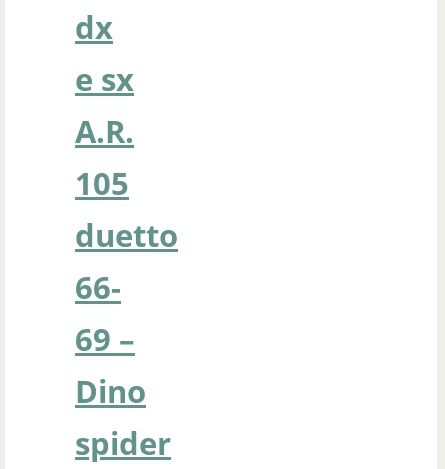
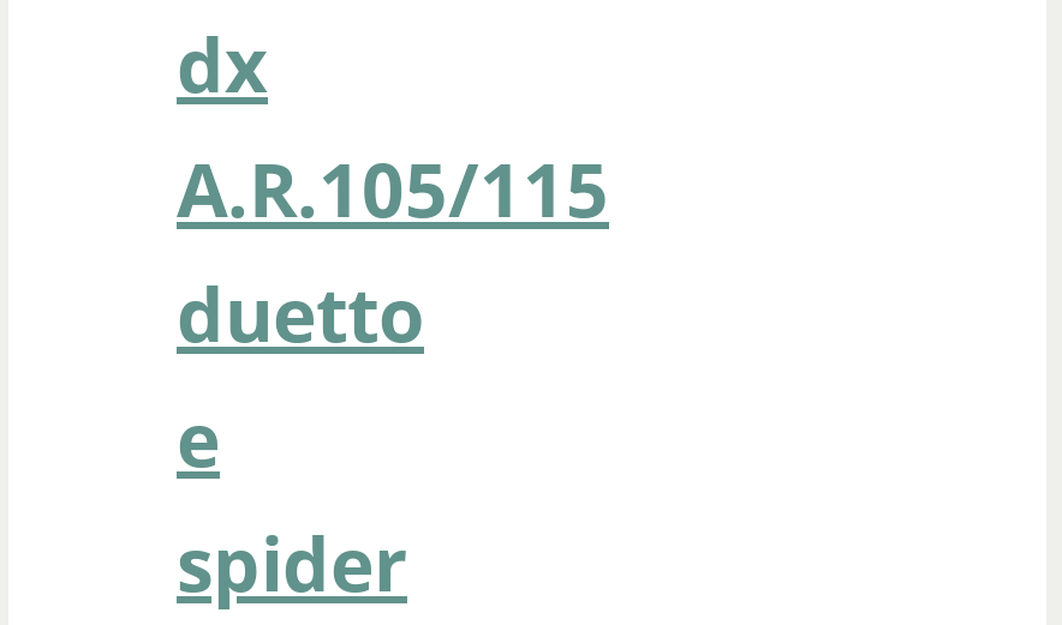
[75,58,134,204] e sx | A.R. | 105 -> [177,137,609,238] A.R.105/115
[75,266,146,412] 66- | 69 – | Dino -> [177,387,220,488] e

